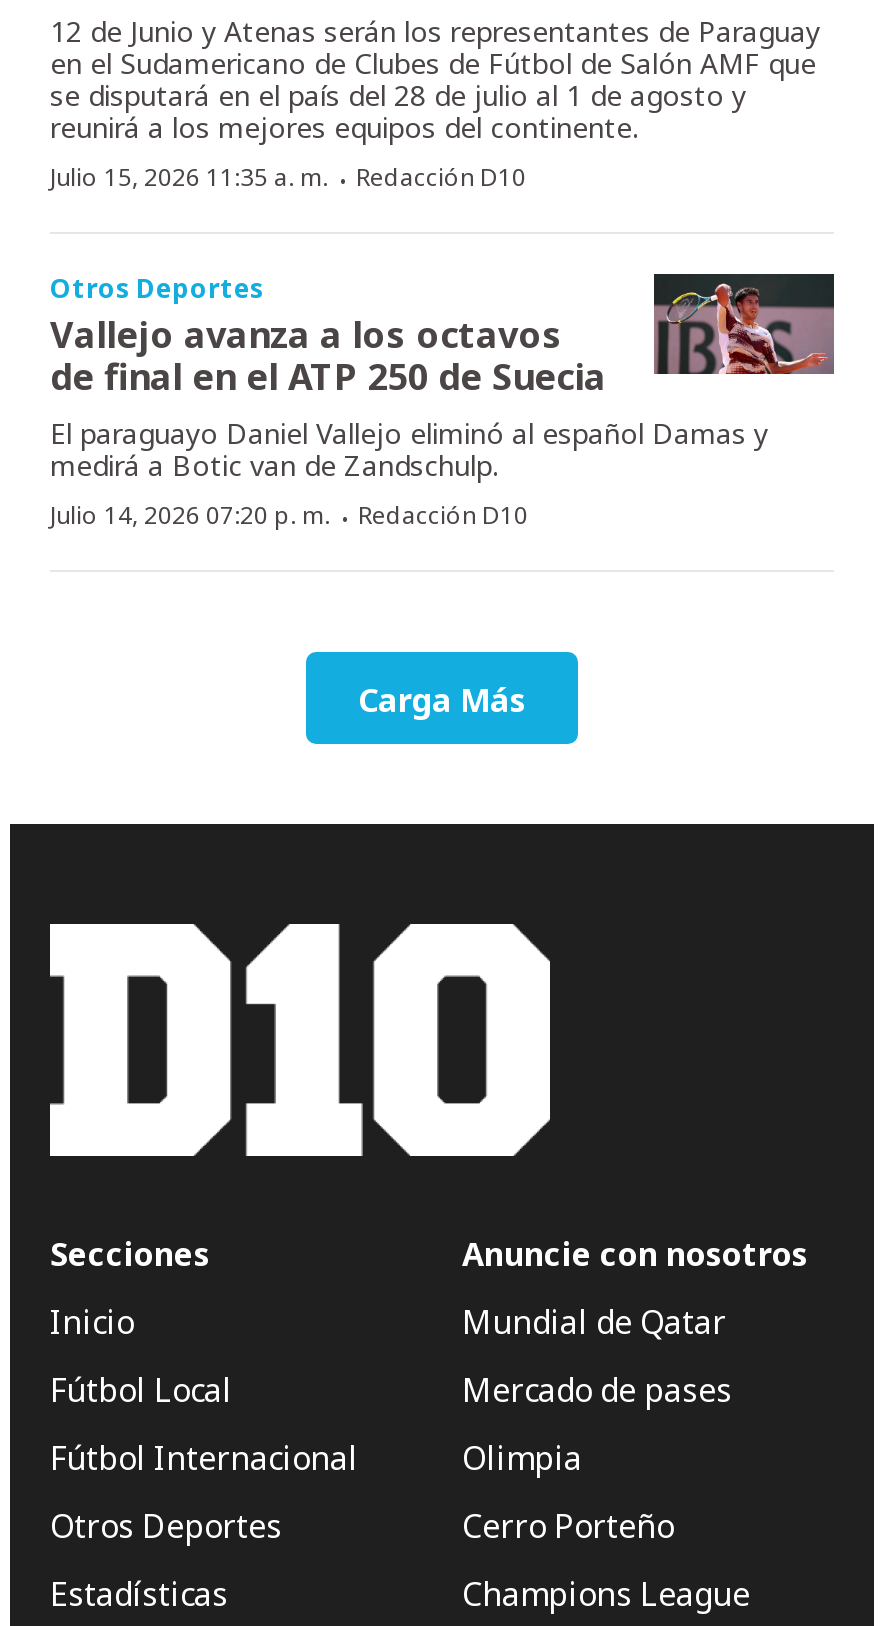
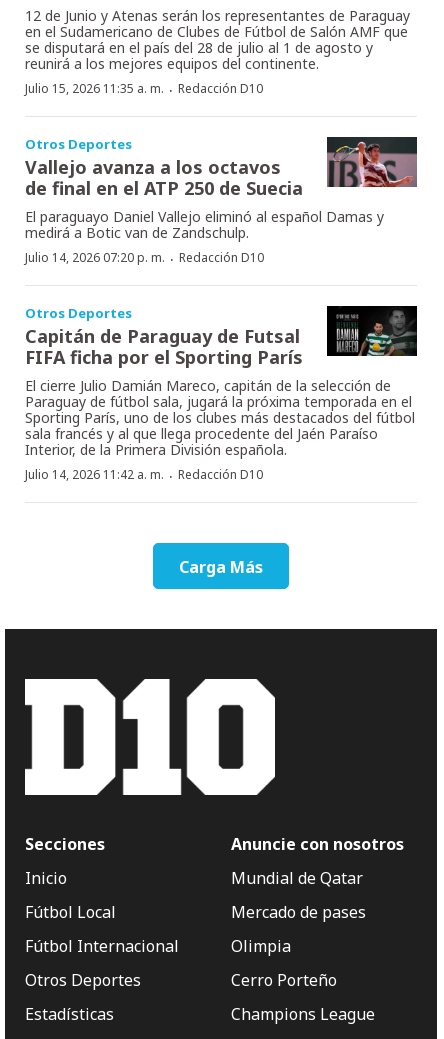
none -> [25,304,418,488] [image] | Otros Deportes | Capitán de Paraguay de Futsal | FIFA ficha por el Sporting París | El cierre Julio Damián Mareco, capitán de la selección de | Paraguay de fútbol sala, jugará la próxima temporada en el | Sporting París, uno de los clubes más destacados del fútbol | sala francés y al que llega procedente del Jaén Paraíso | Interior, de la Primera División española. | Julio 14, 2026 11:42 a. m. · Redacción D10

